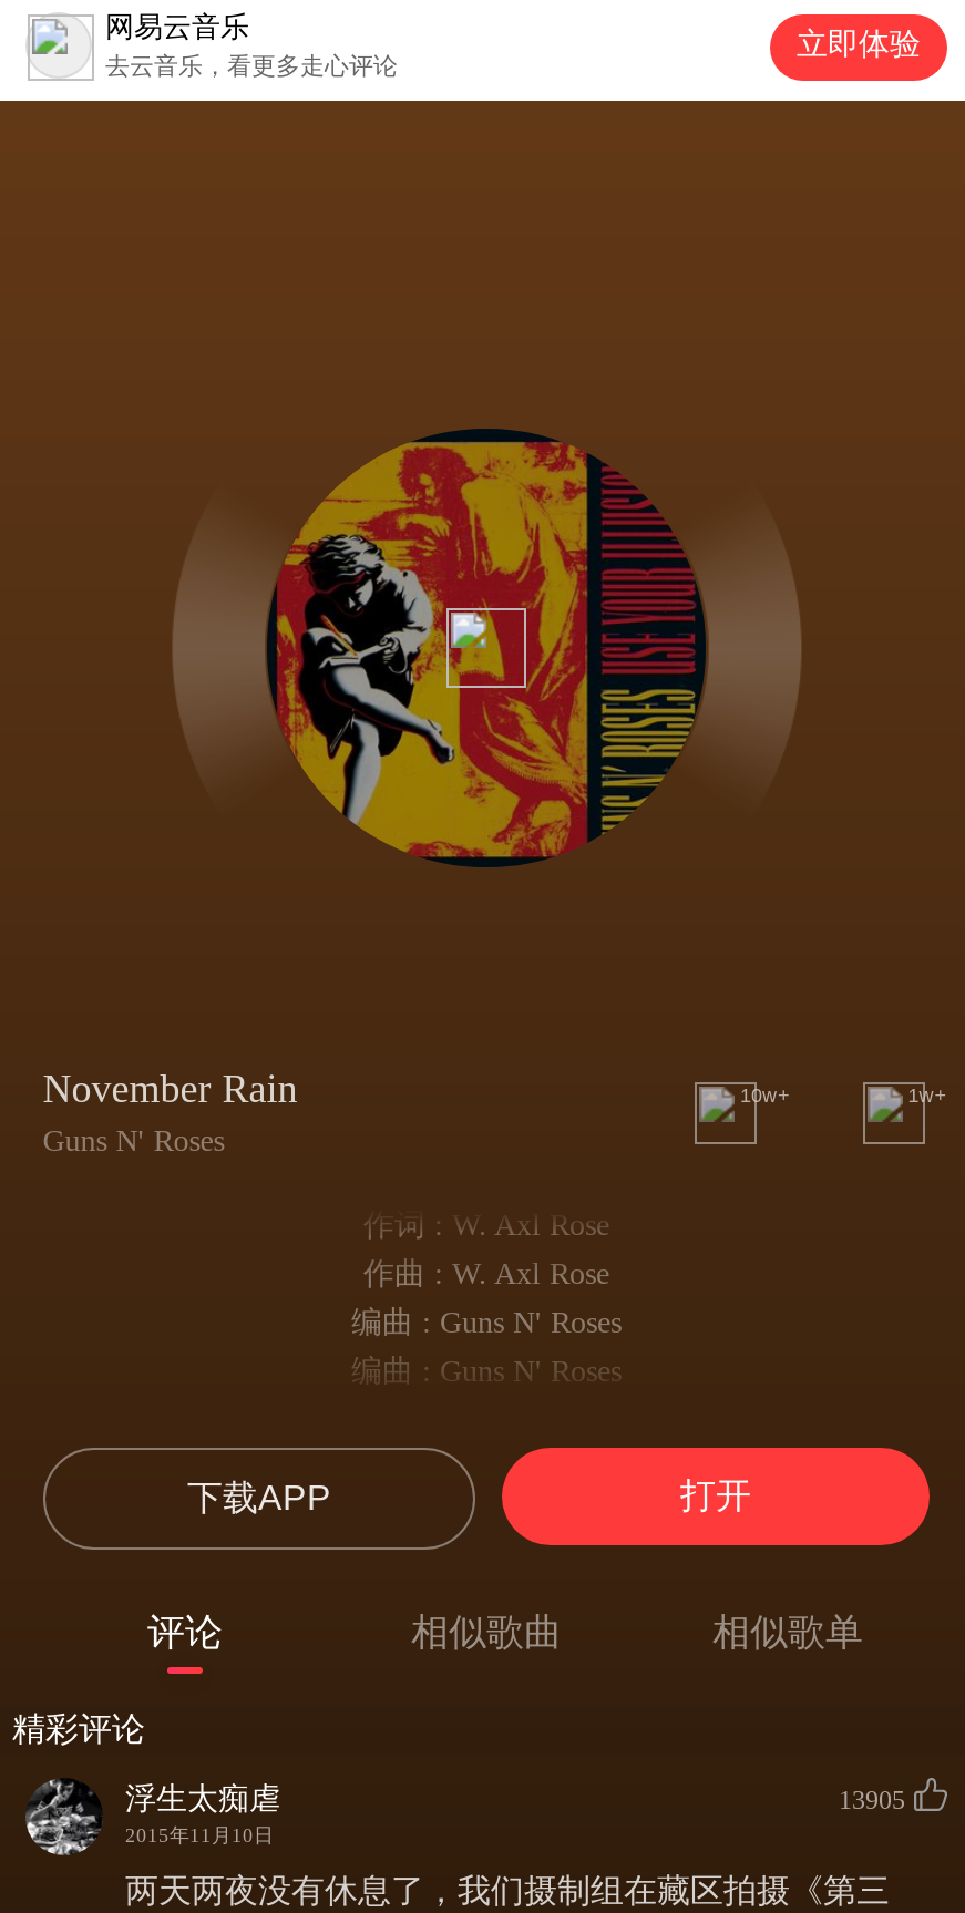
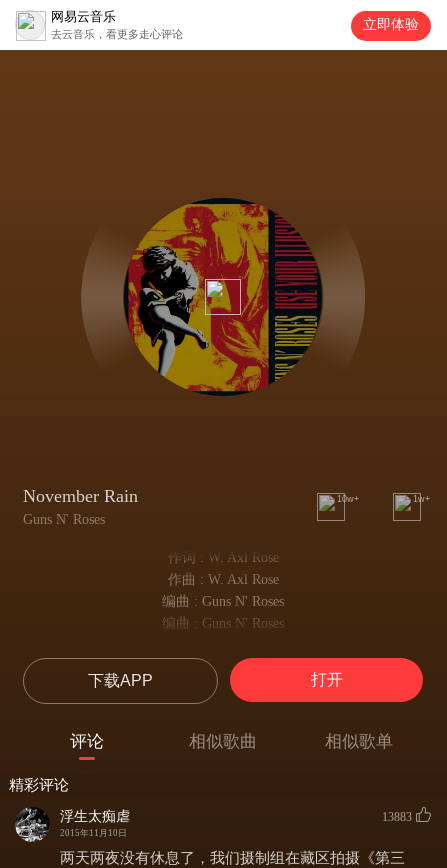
[839,1784,905,1815] 13905 -> [382,810,412,824] 13883

